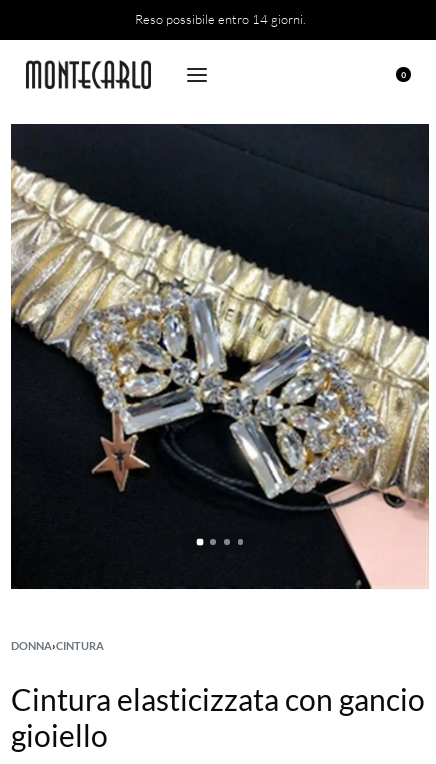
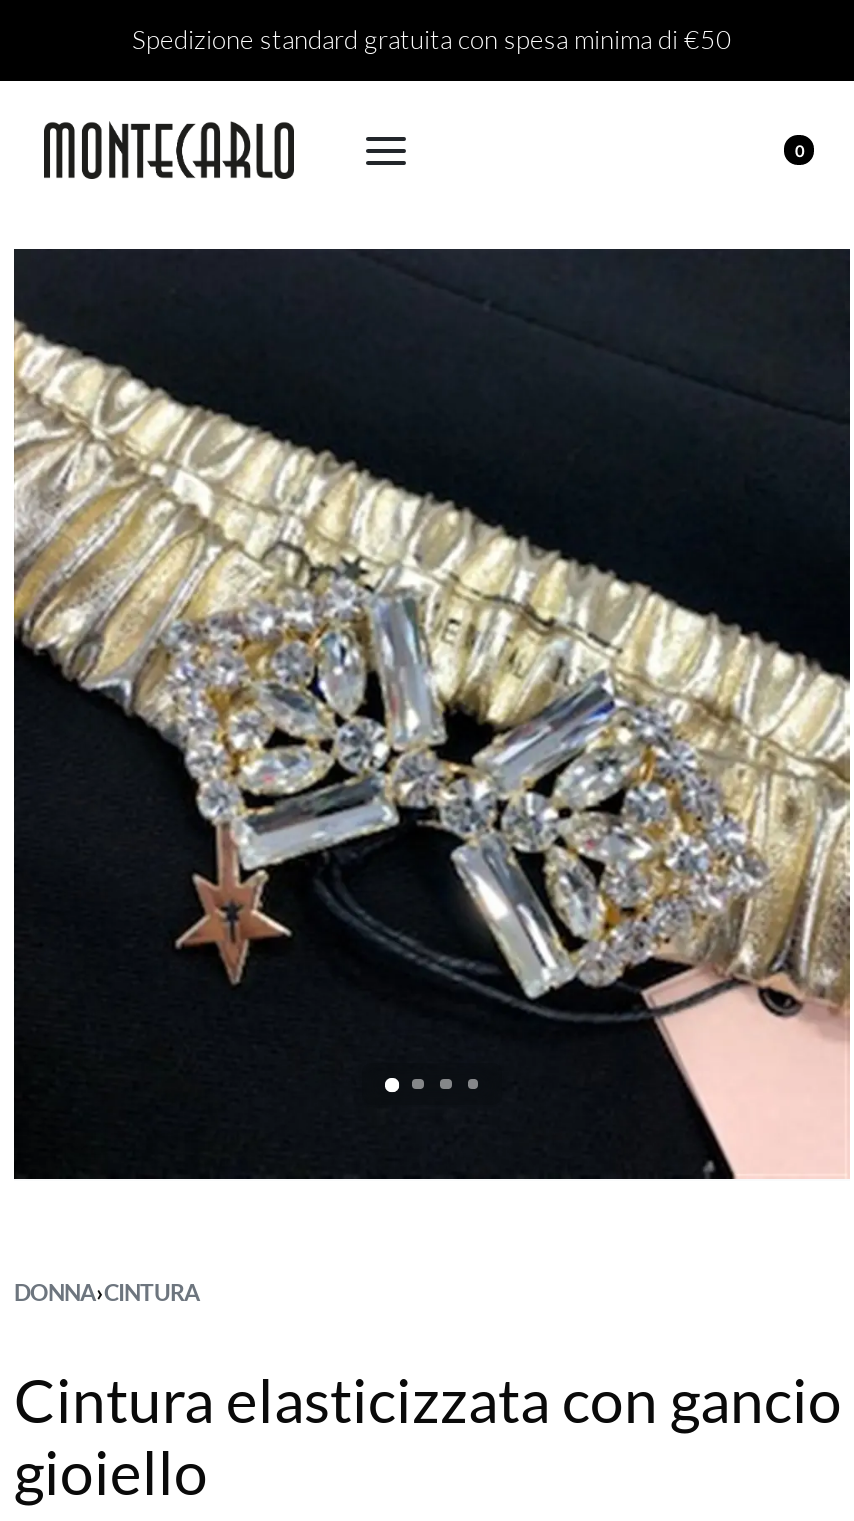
[134,11,305,27] Reso possibile entro 14 giorni. -> [132,23,732,55] Spedizione standard gratuita con spesa minima di €50

